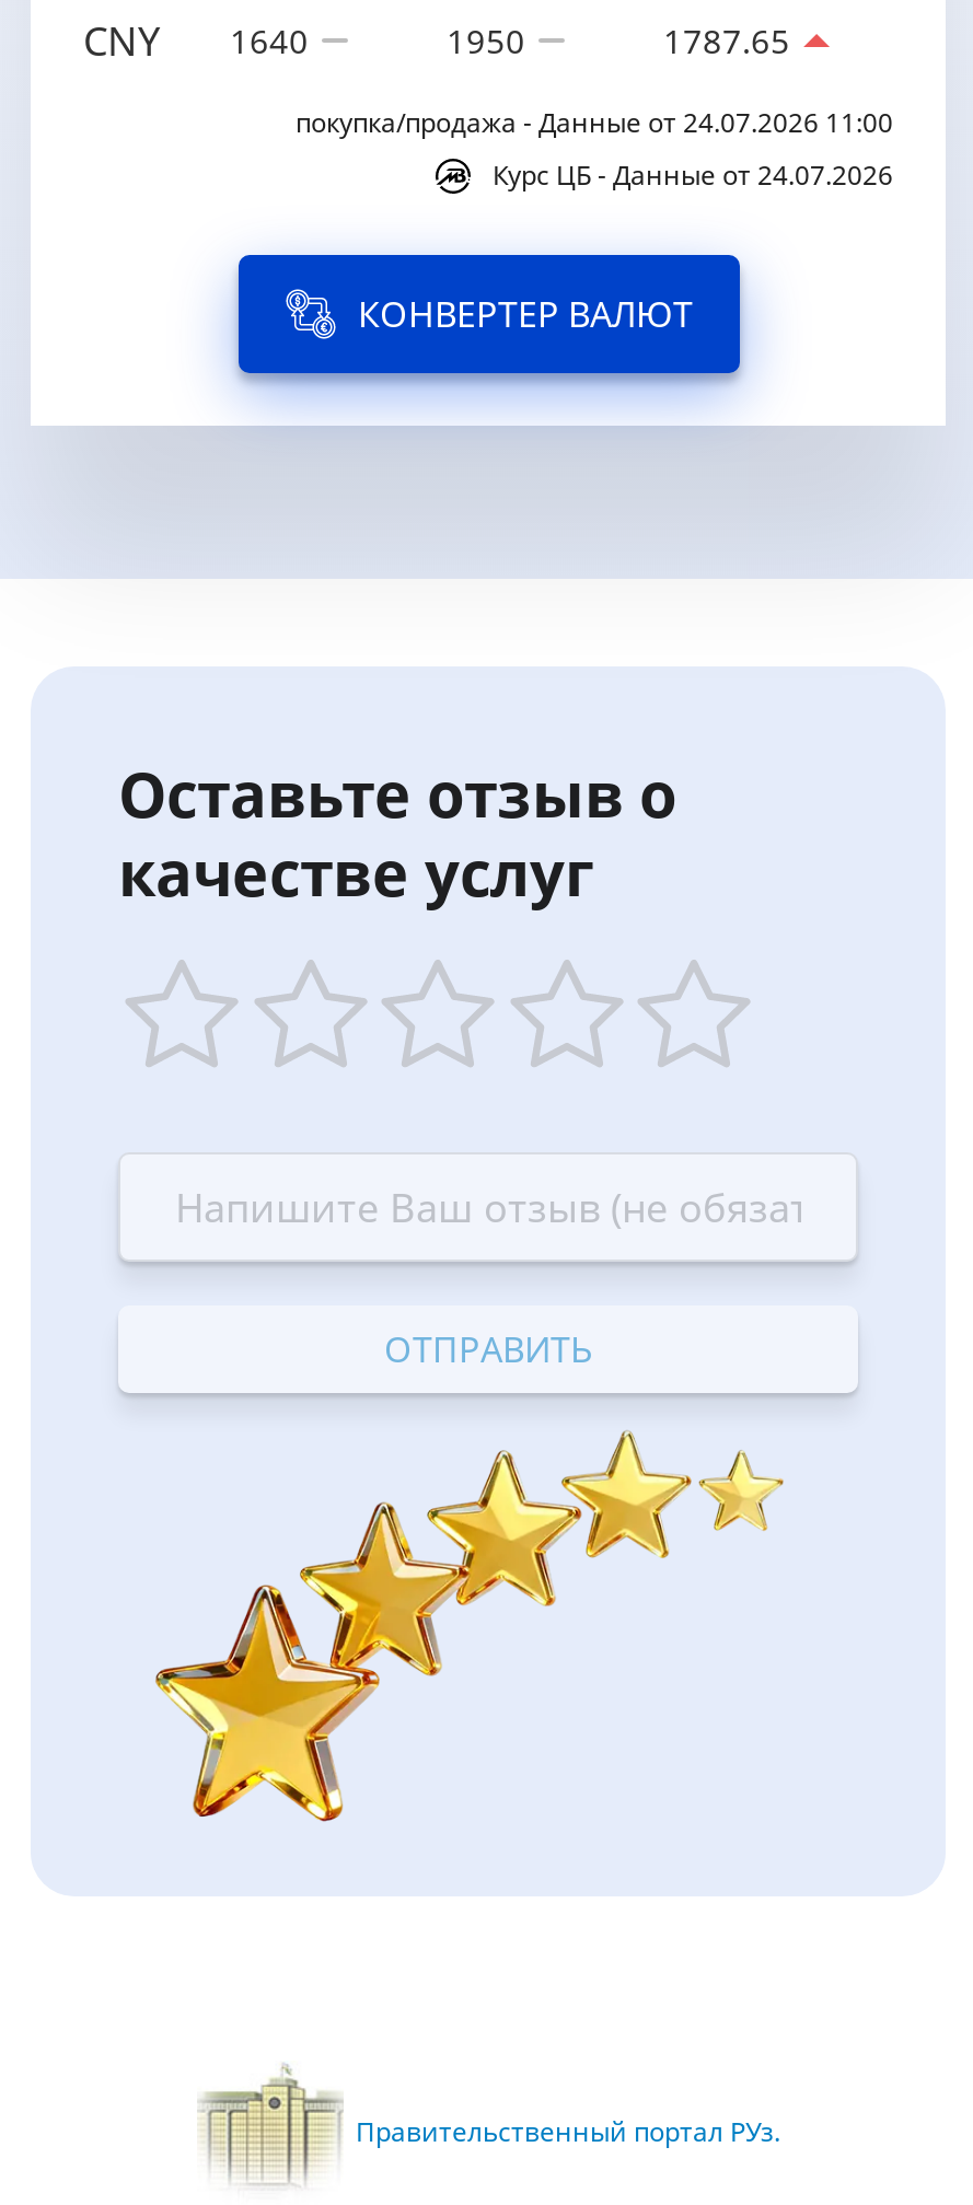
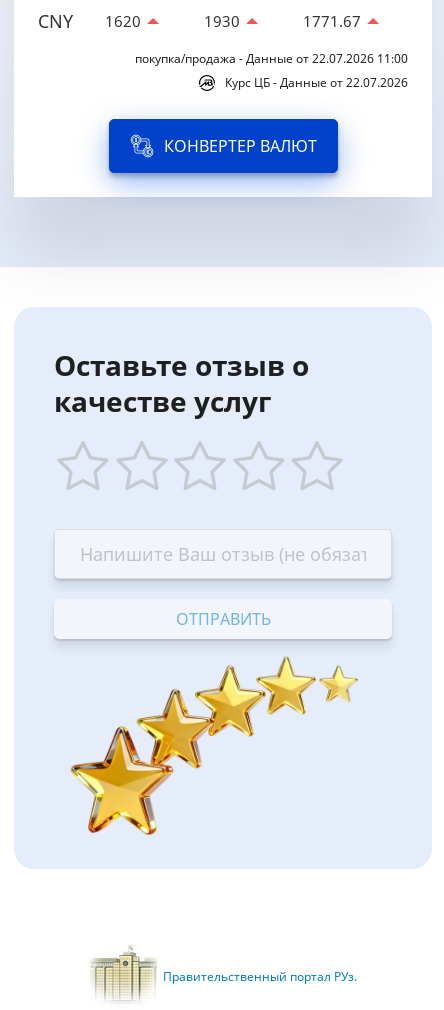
[83,14,309,67] CNY 1640 -> [38,9,141,33] CNY 1620
[447,19,525,62] 1950 -> [204,11,240,31] 1930
[663,19,790,62] 1787.65 -> [303,11,361,31] 1771.67
[296,104,893,141] покупка/продажа - Данные от 24.07.2026 11:00 -> [135,50,408,67] покупка/продажа - Данные от 22.07.2026 11:00
[493,156,893,194] Курс ЦБ - Данные от 24.07.2026 -> [225,74,408,91] Курс ЦБ - Данные от 22.07.2026

